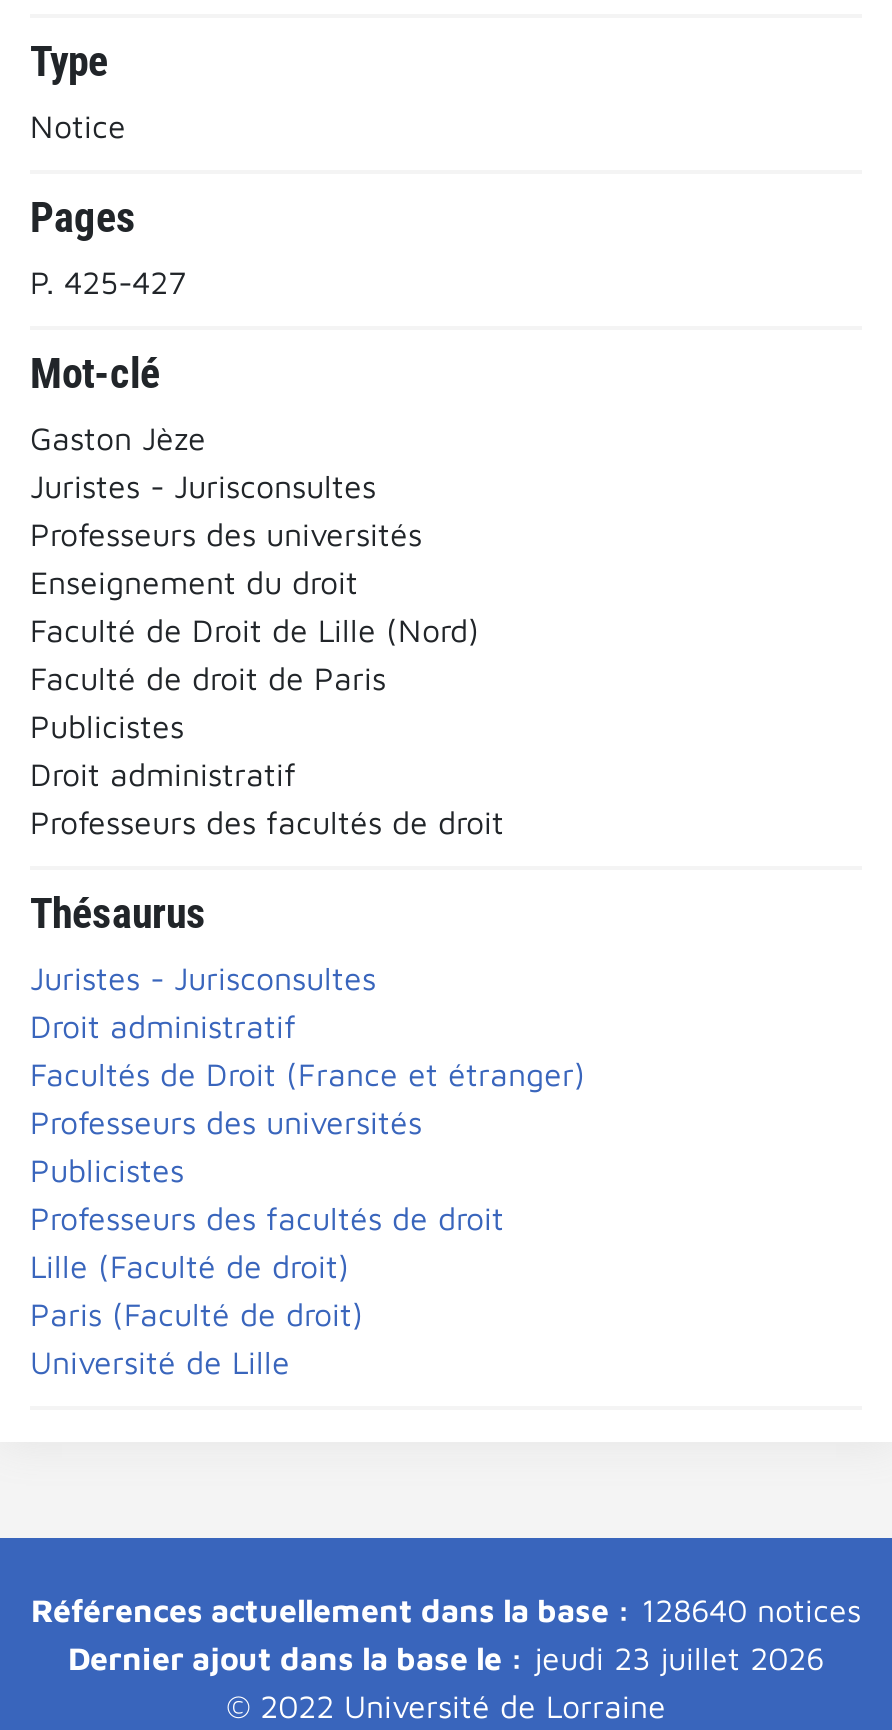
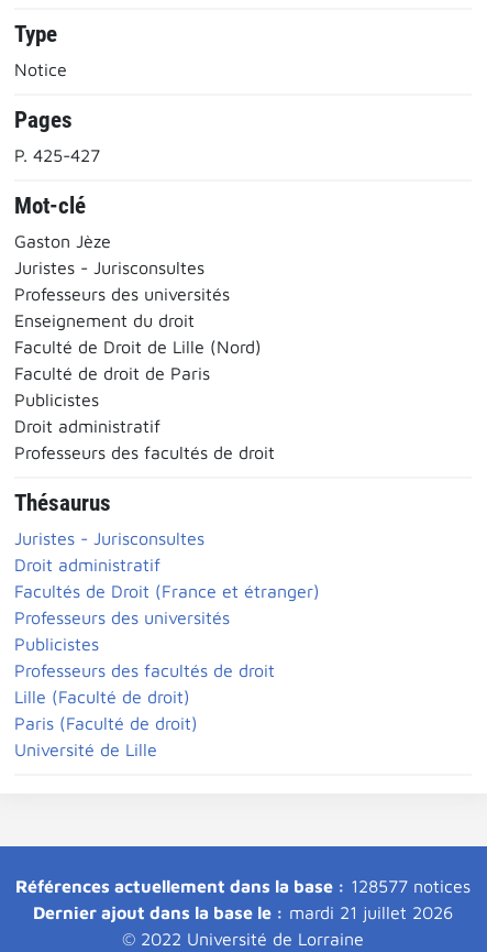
[31,1591,861,1627] Références actuellement dans la base : 128640 notices -> [15,876,471,895] Références actuellement dans la base : 128577 notices
[68,1639,824,1675] Dernier ajout dans la base le : jeudi 23 juillet 2026 -> [33,902,453,922] Dernier ajout dans la base le : mardi 21 juillet 2026

